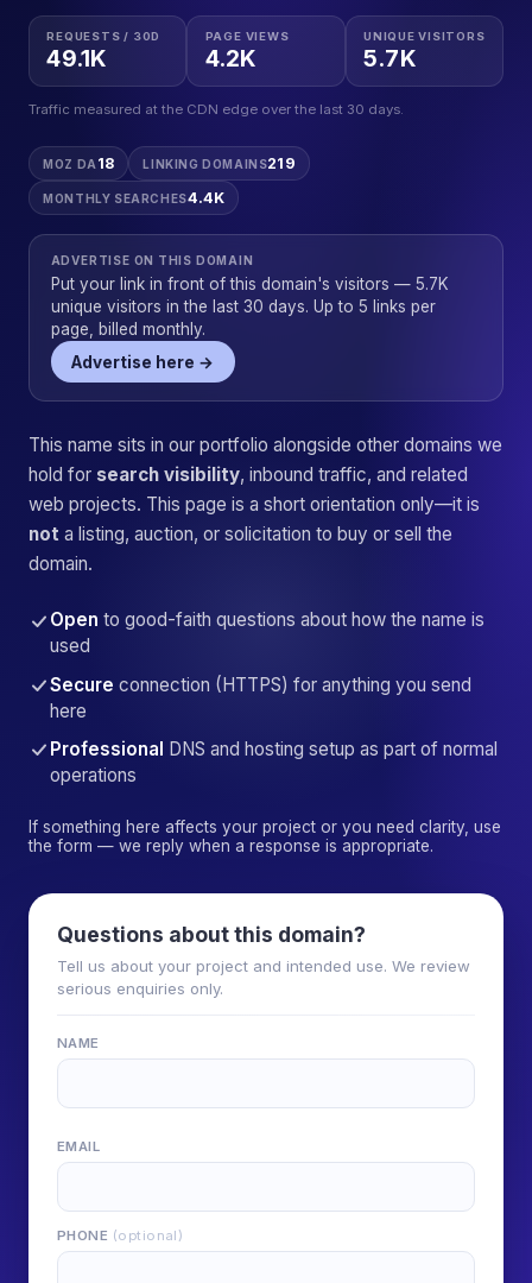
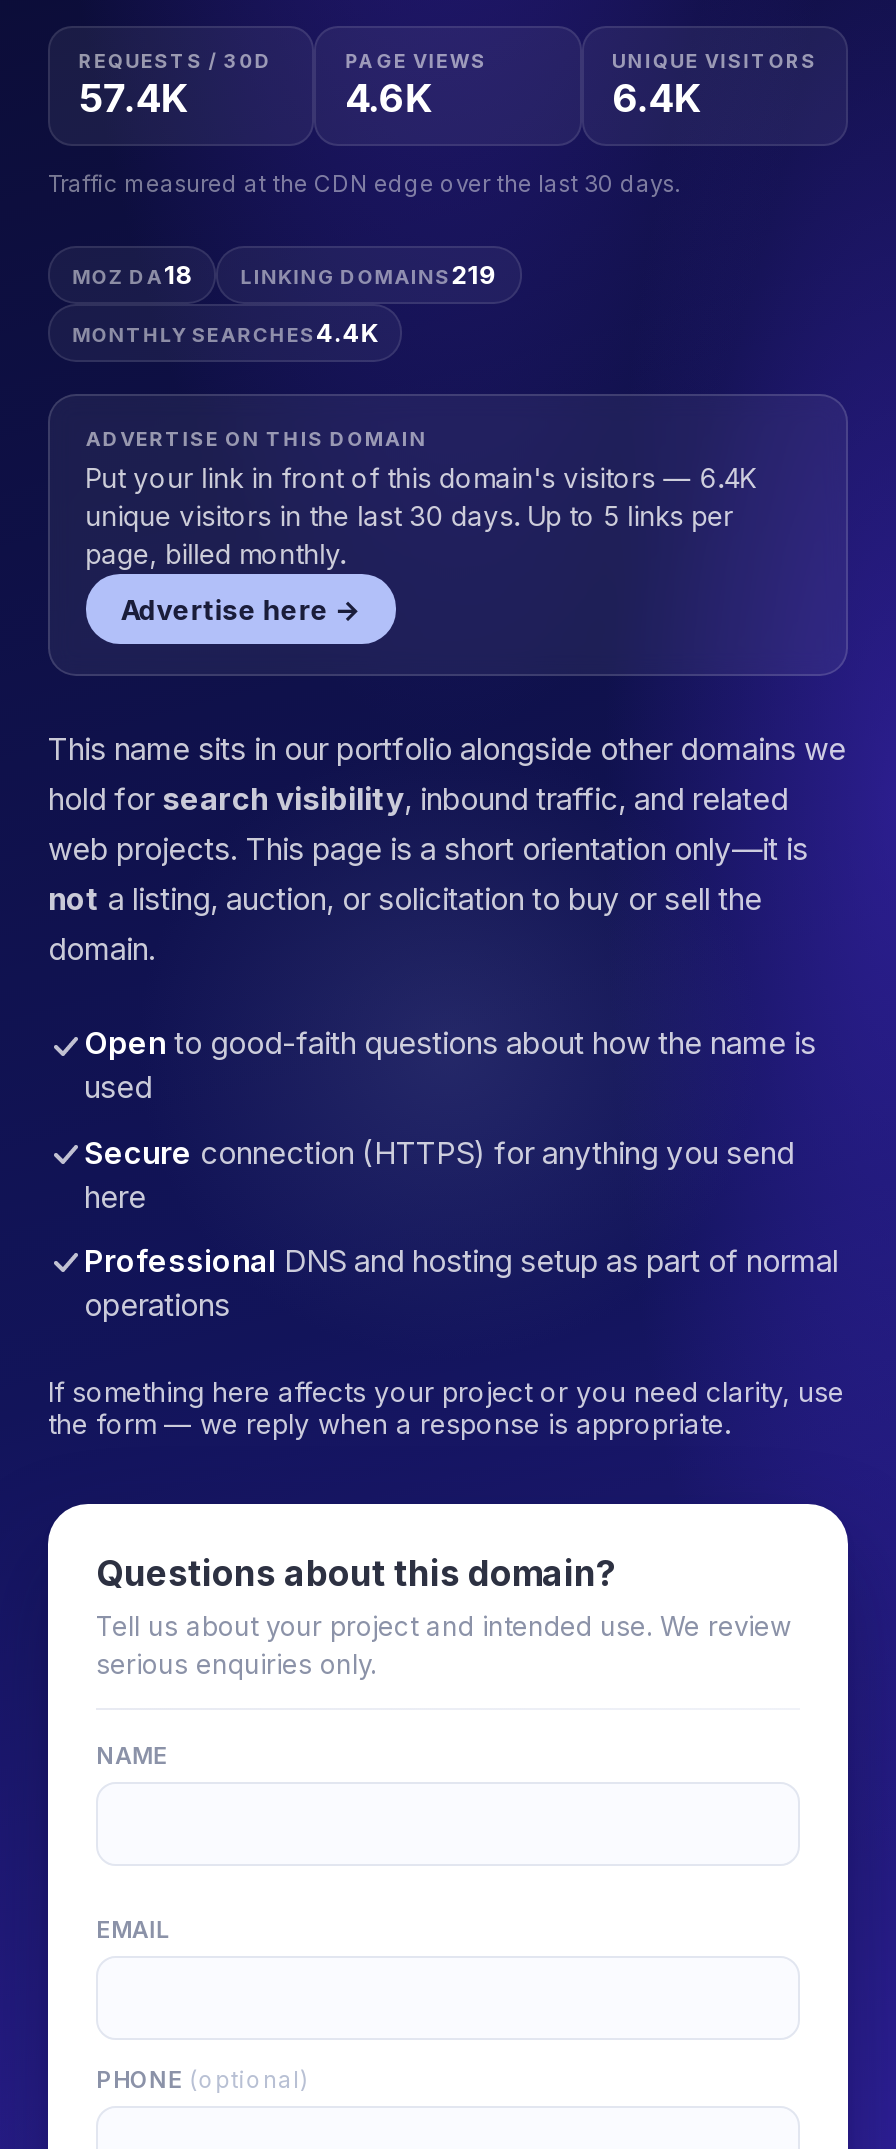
[47,44,107,73] 49.1K -> [79,75,189,123] 57.4K
[205,44,257,73] 4.2K -> [345,75,433,123] 4.6K
[363,44,417,73] 5.7K -> [612,75,702,123] 6.4K
[51,274,448,293] Put your link in front of this domain's visitors — 5.7K -> [85,462,757,494] Put your link in front of this domain's visitors — 6.4K

